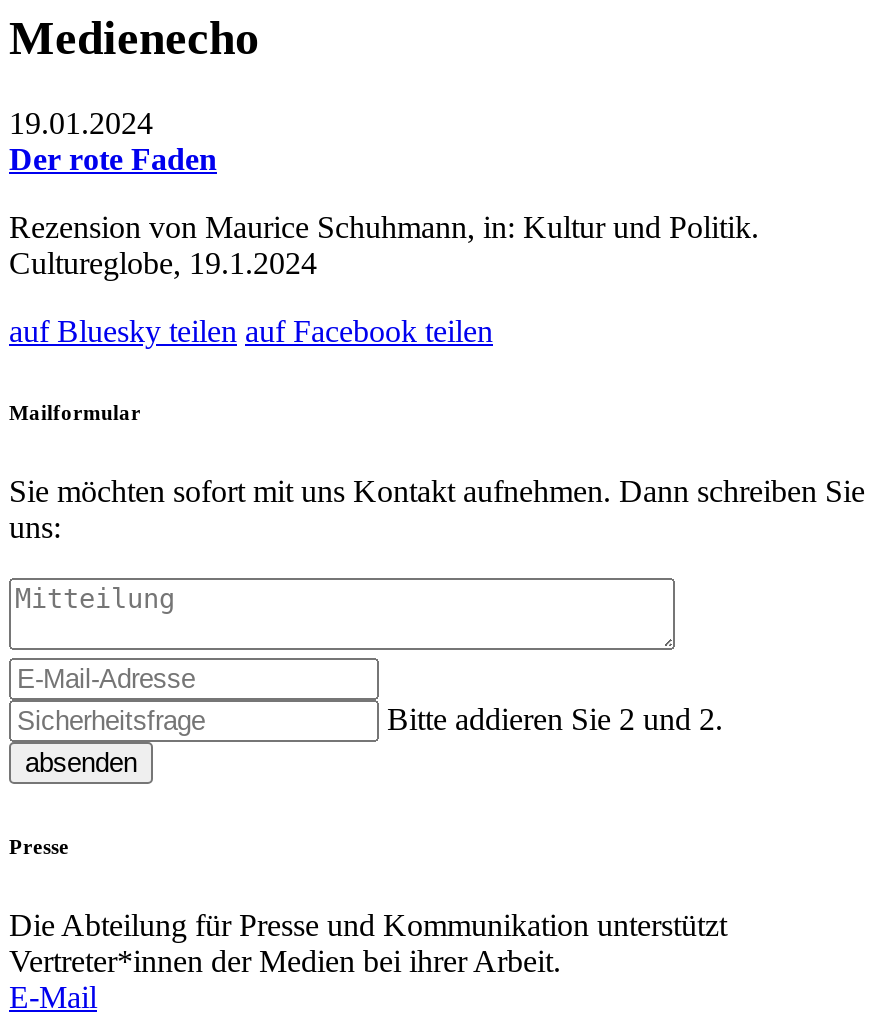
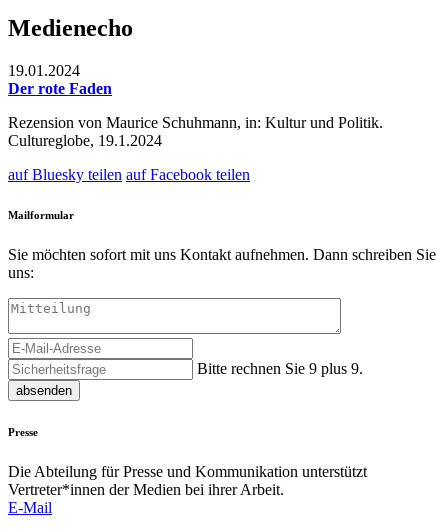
[387,702,723,736] Bitte addieren Sie 2 und 2. -> [197,360,363,377] Bitte rechnen Sie 9 plus 9.

